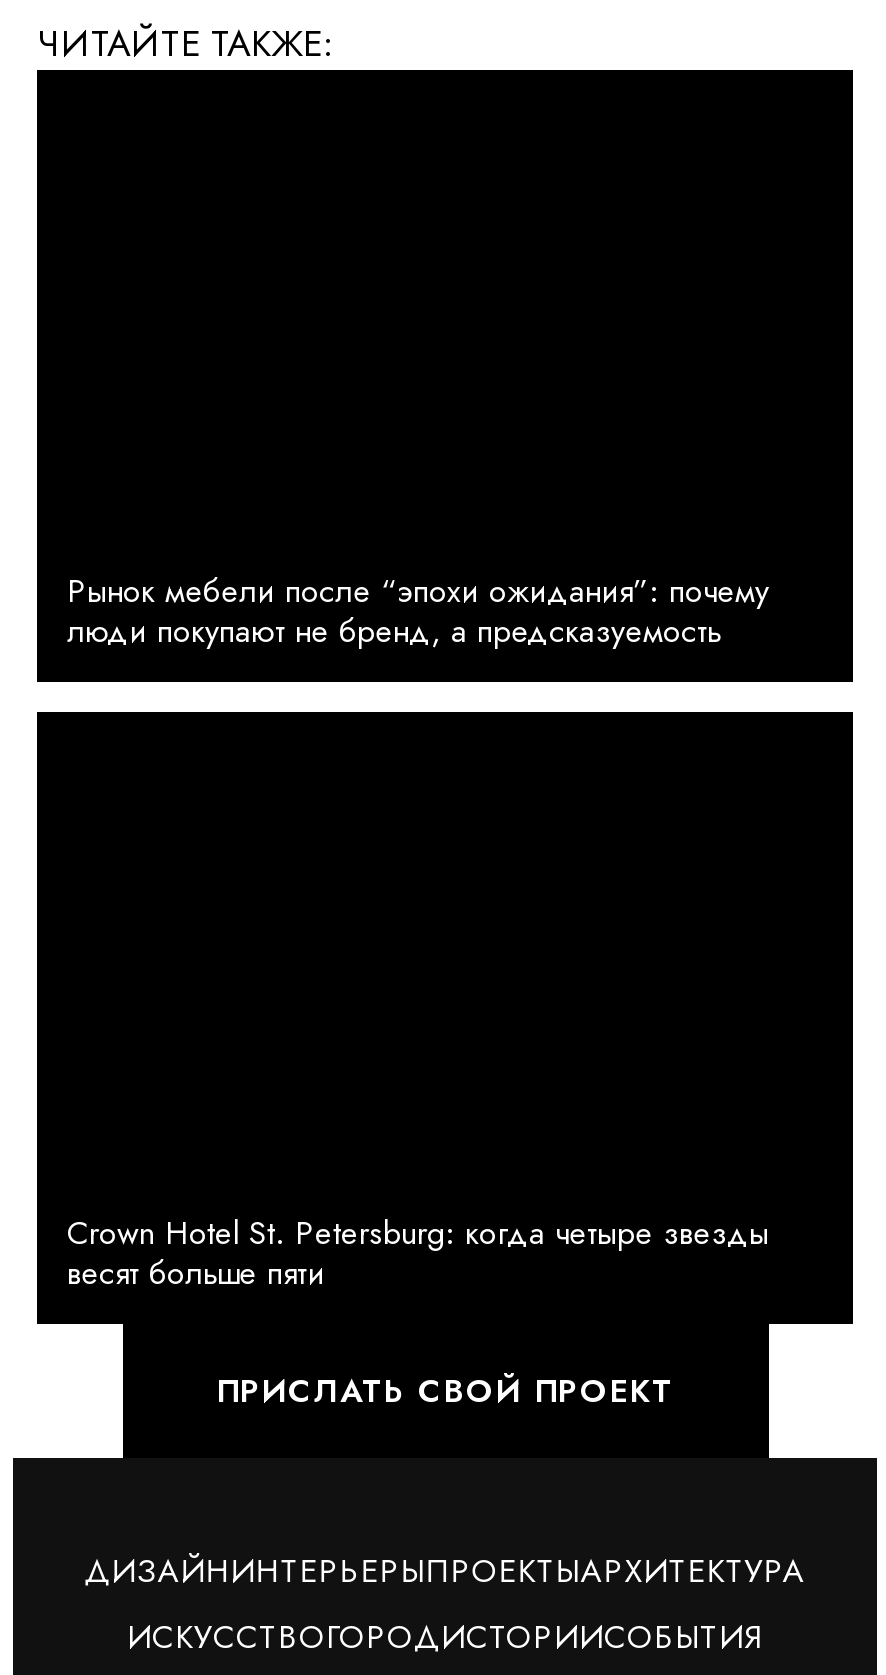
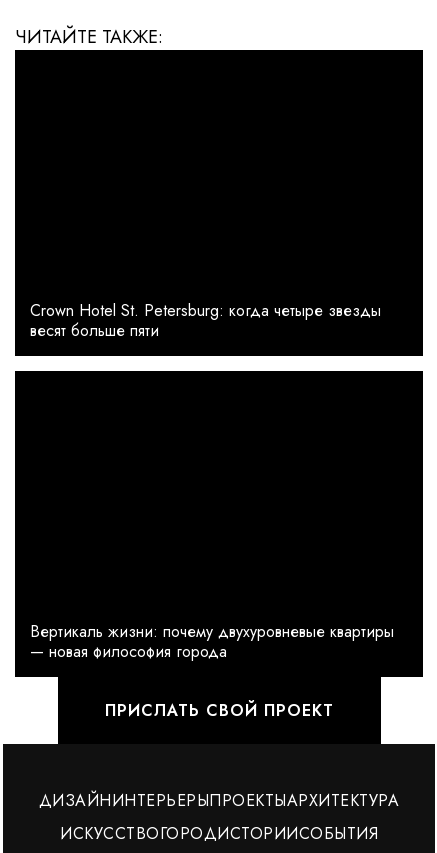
[67,568,769,654] Рынок мебели после “эпохи ожидания”: почему | люди покупают не бренд, а предсказуемость -> none
moved [67,1210,769,1296] -> [30,299,381,342]: Crown Hotel St. Petersburg: когда четыре звезды | весят больше пяти
none -> [30,620,394,663] Вертикаль жизни: почему двухуровневые квартиры | — новая философия города

